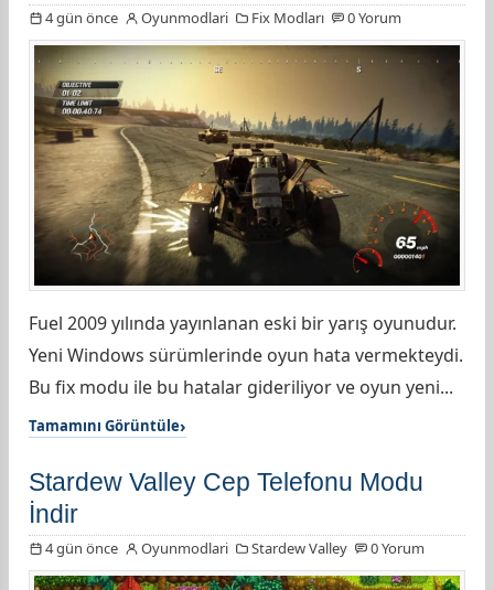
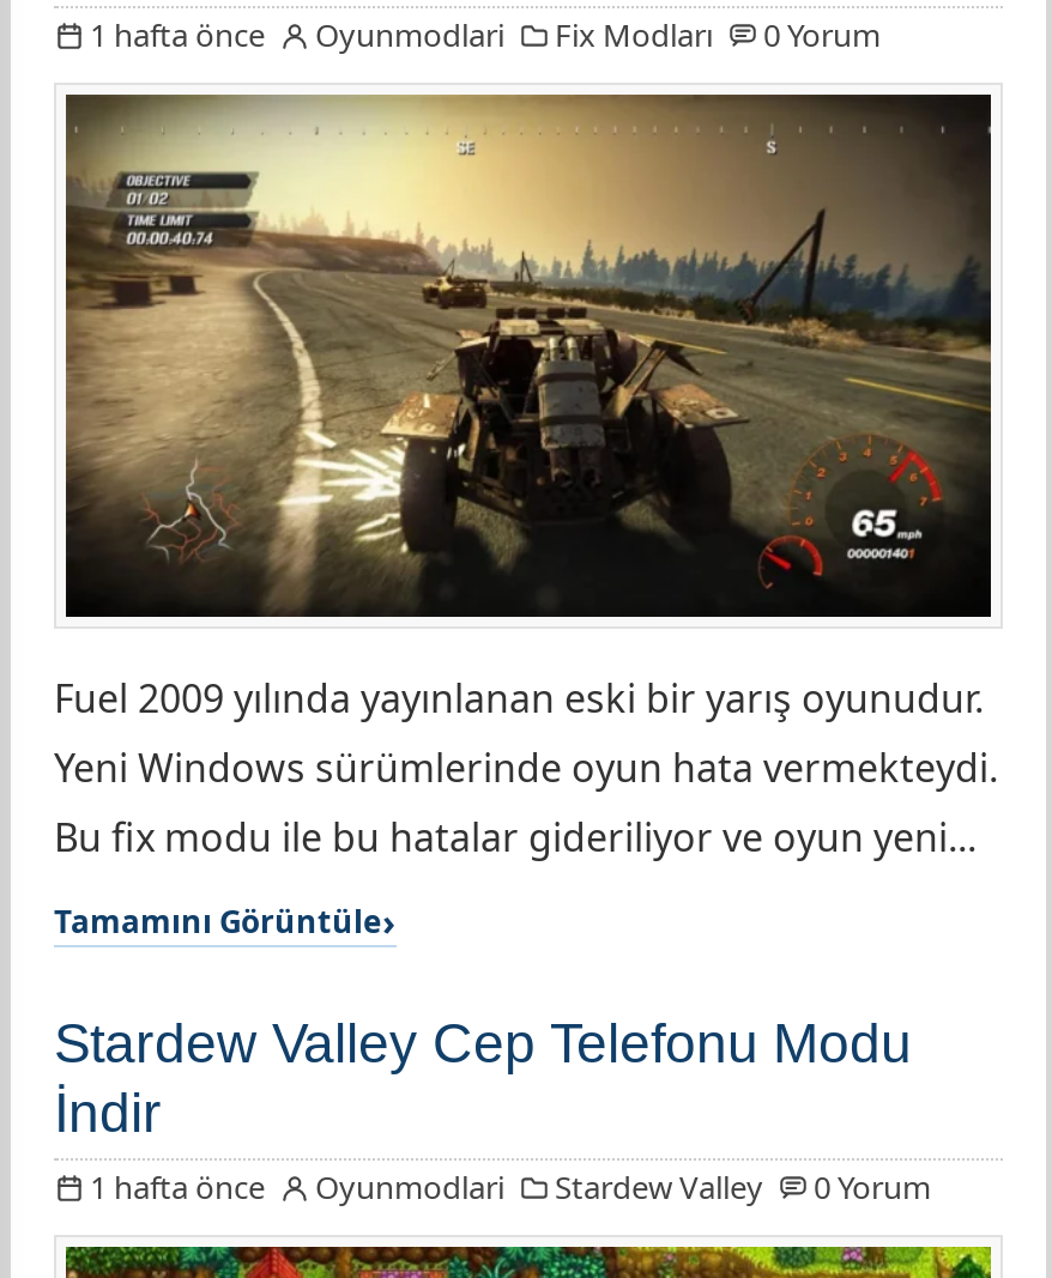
[45,7,401,27] 4 gün önce Oyunmodlari Fix Modları 0 Yorum -> [90,12,881,55] 1 hafta önce Oyunmodlari Fix Modları 0 Yorum
[45,538,425,557] 4 gün önce Oyunmodlari Stardew Valley 0 Yorum -> [90,1164,931,1207] 1 hafta önce Oyunmodlari Stardew Valley 0 Yorum

